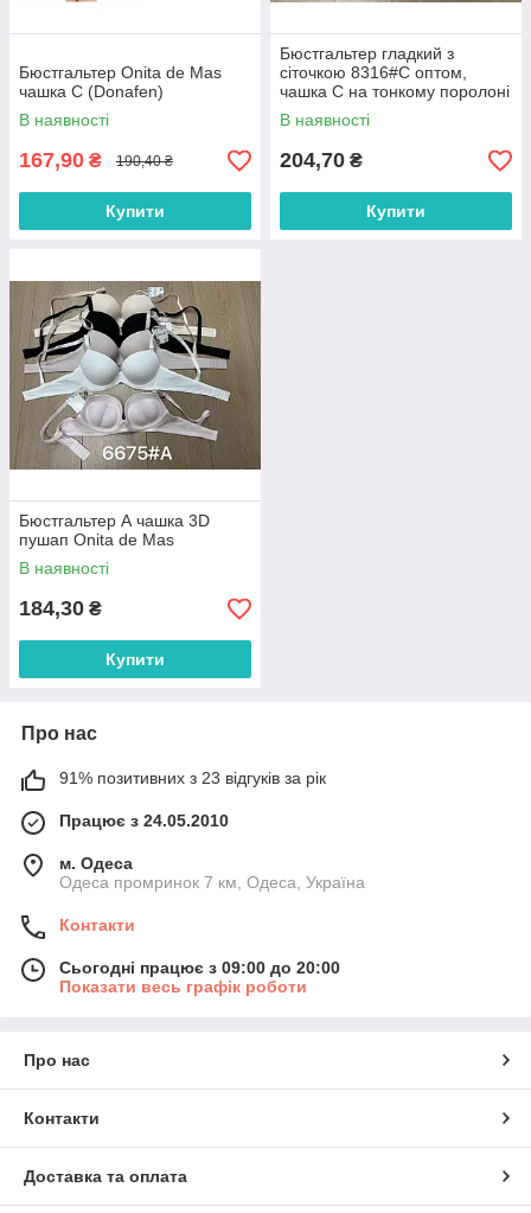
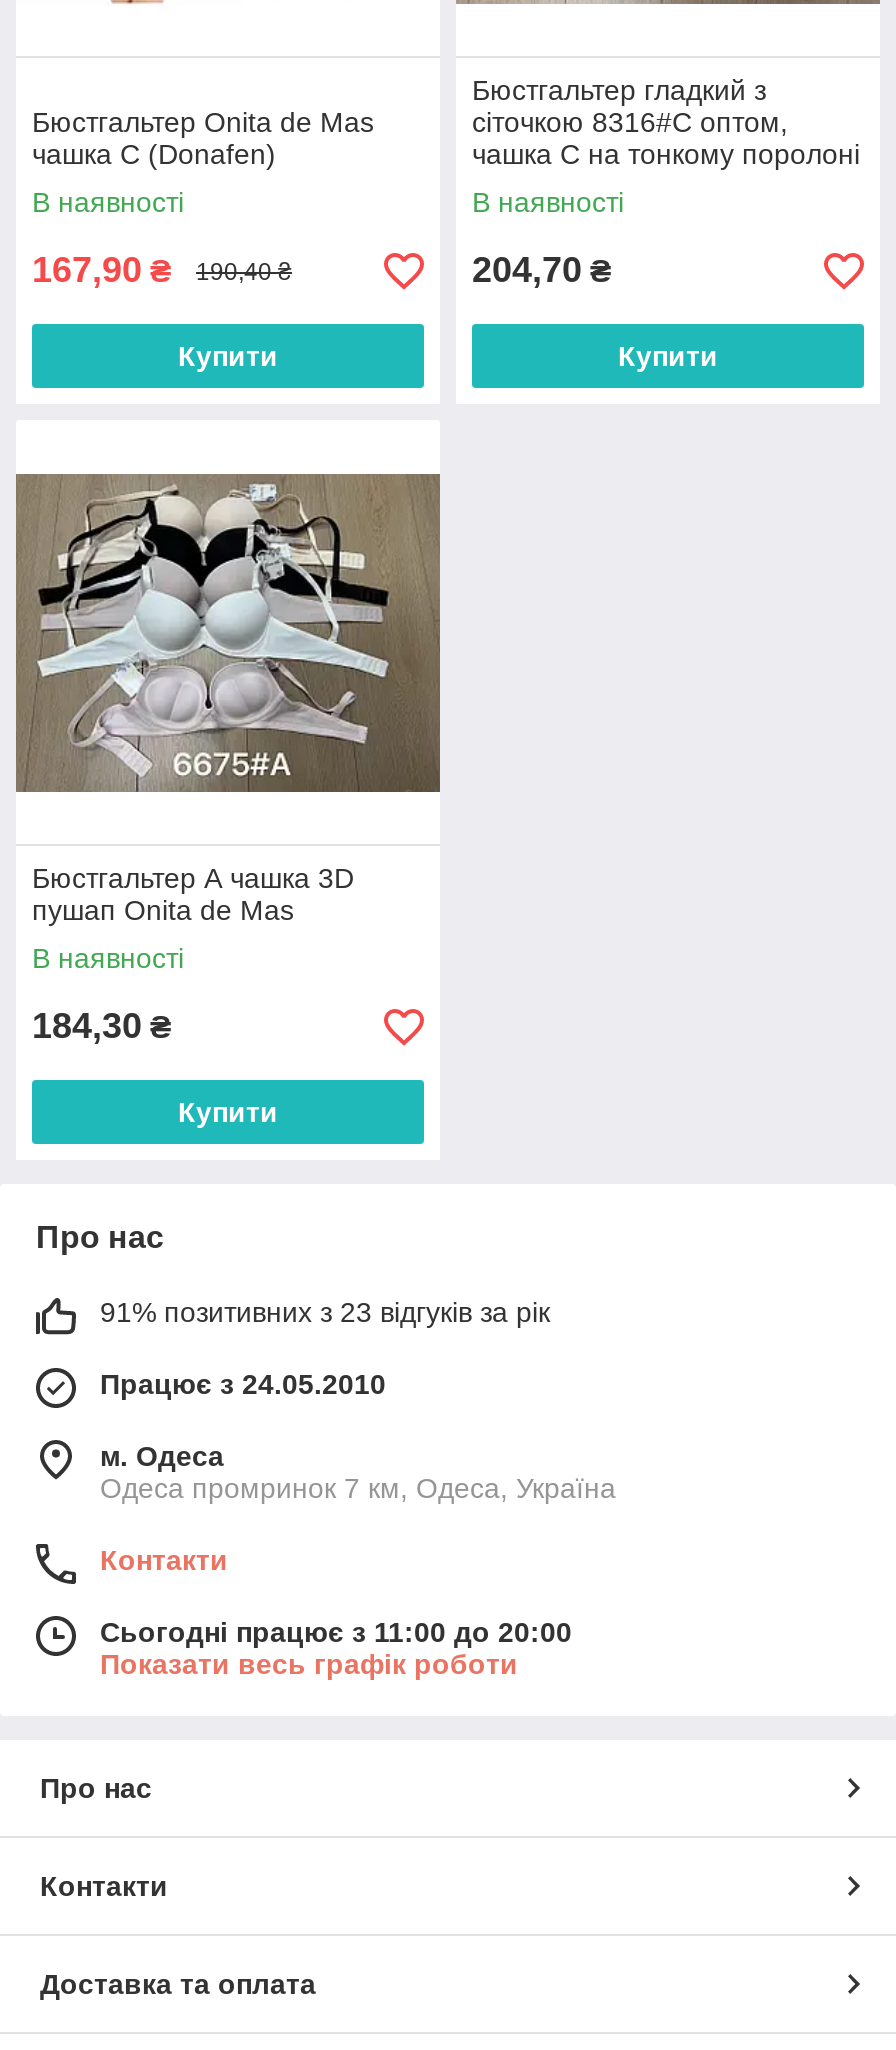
[59,959,340,978] Сьогодні працює з 09:00 до 20:00 -> [100,1617,572,1649] Сьогодні працює з 11:00 до 20:00

